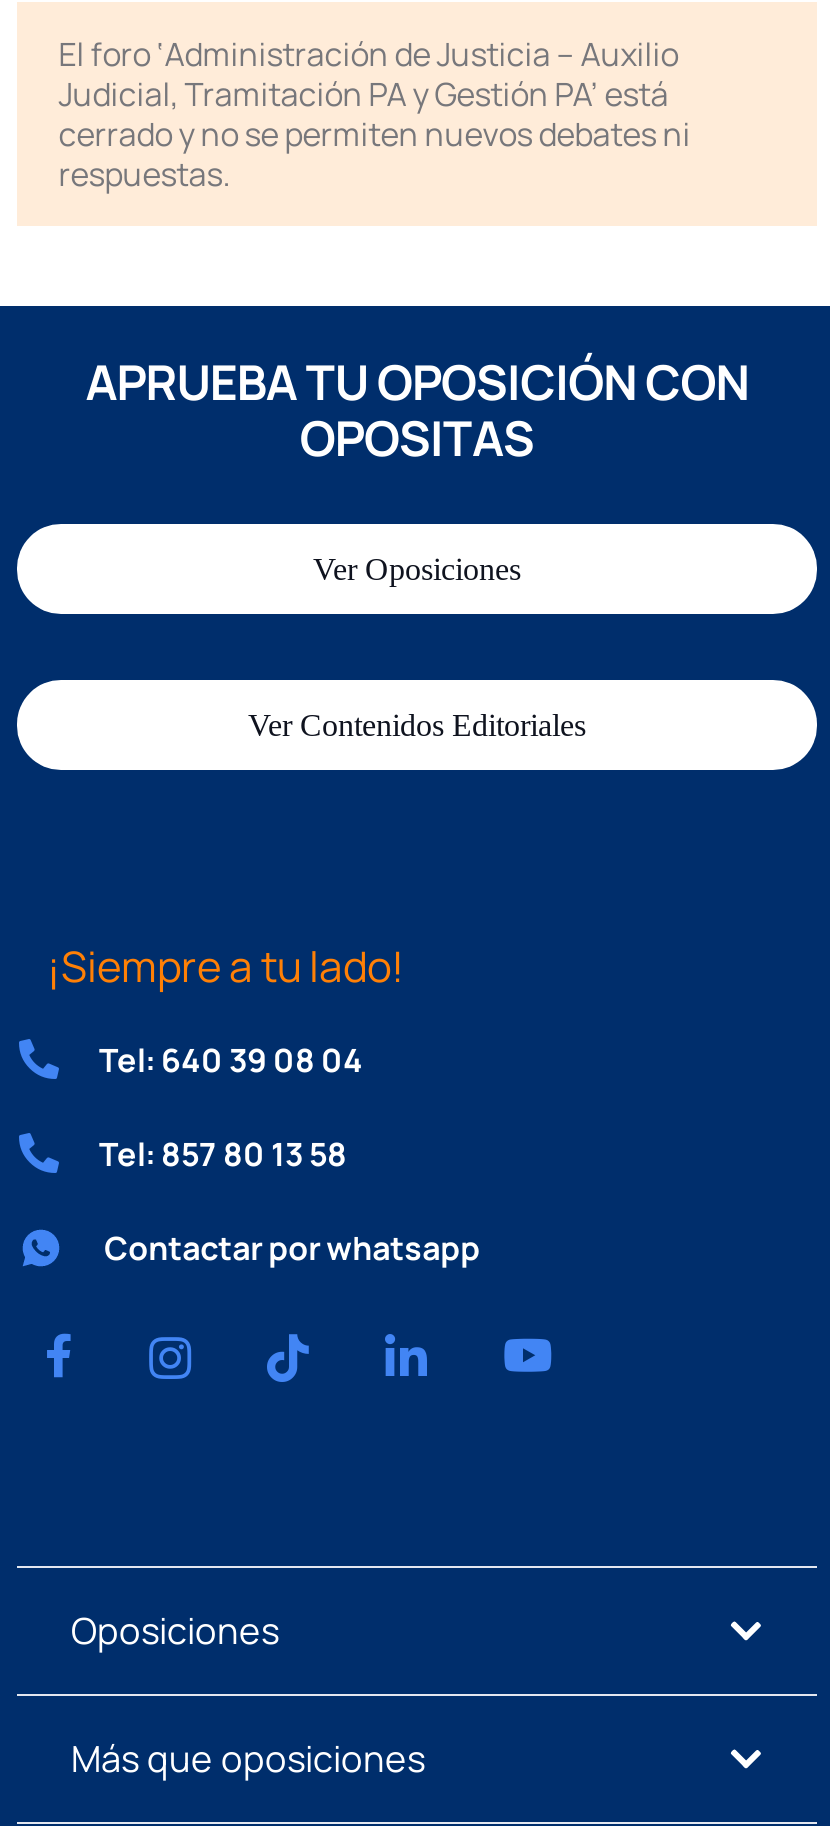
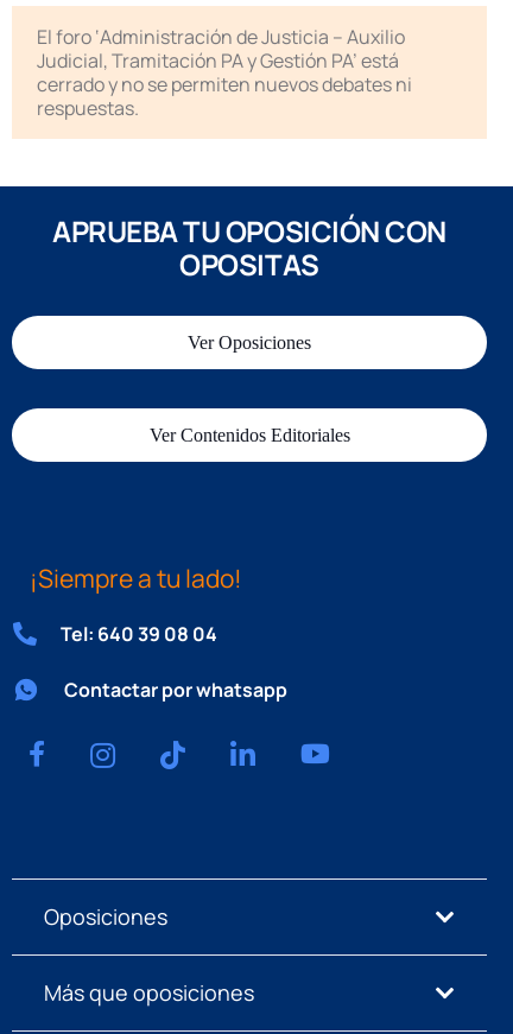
[99,1131,347,1175] Tel: 857 80 13 58 -> none

